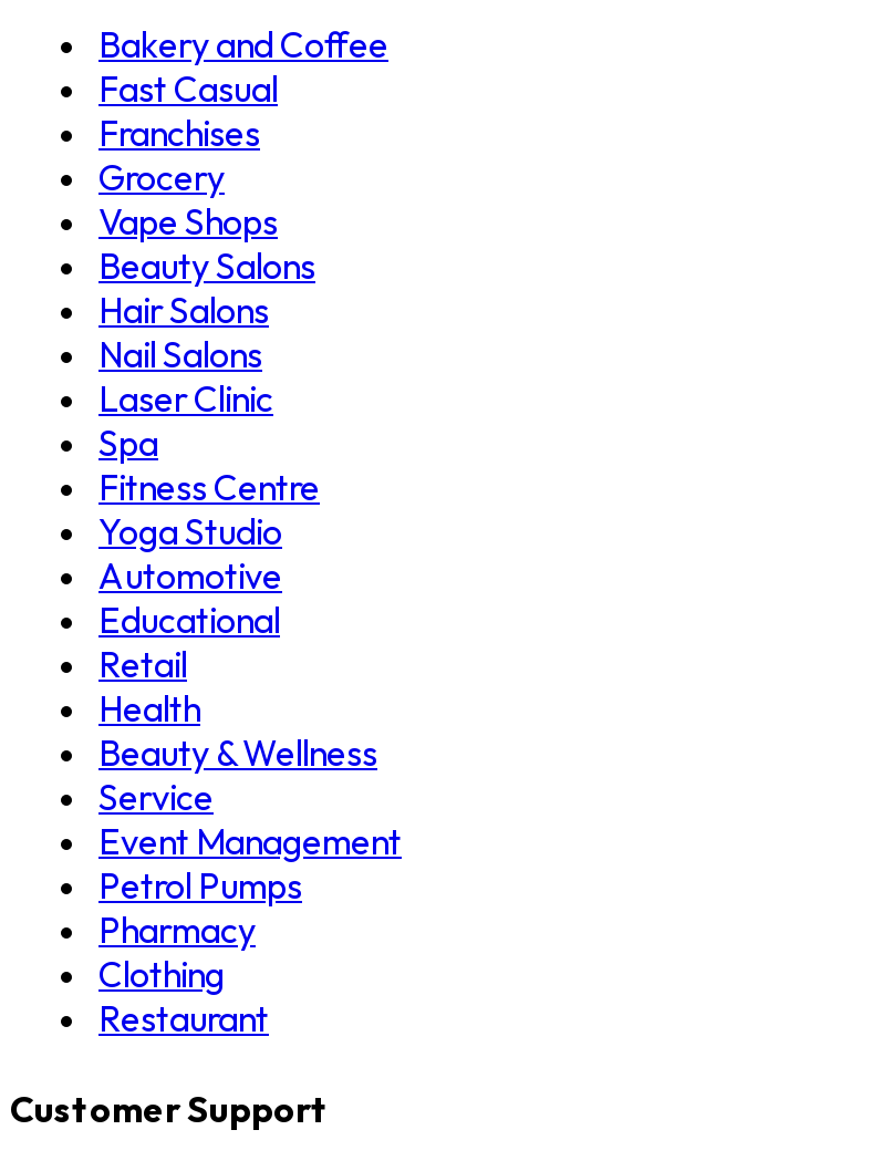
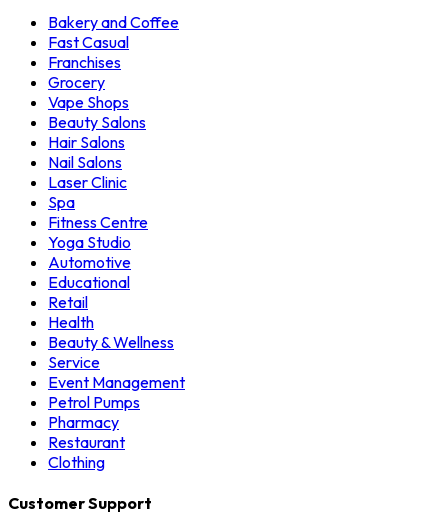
moved [98,952,225,997] -> [48,452,105,472]: Clothing
moved [98,997,269,1041] -> [48,432,125,452]: Restaurant

